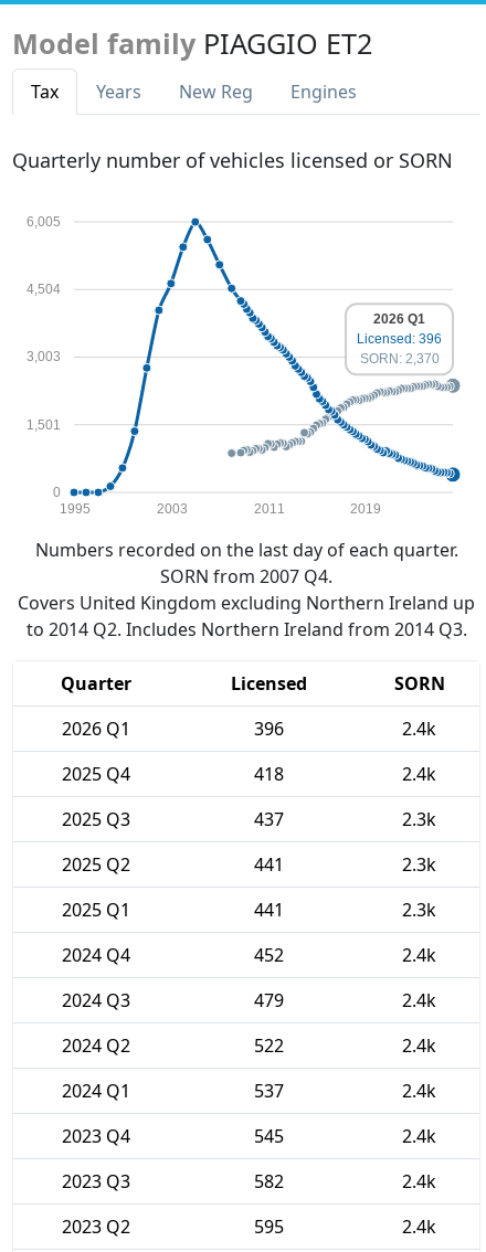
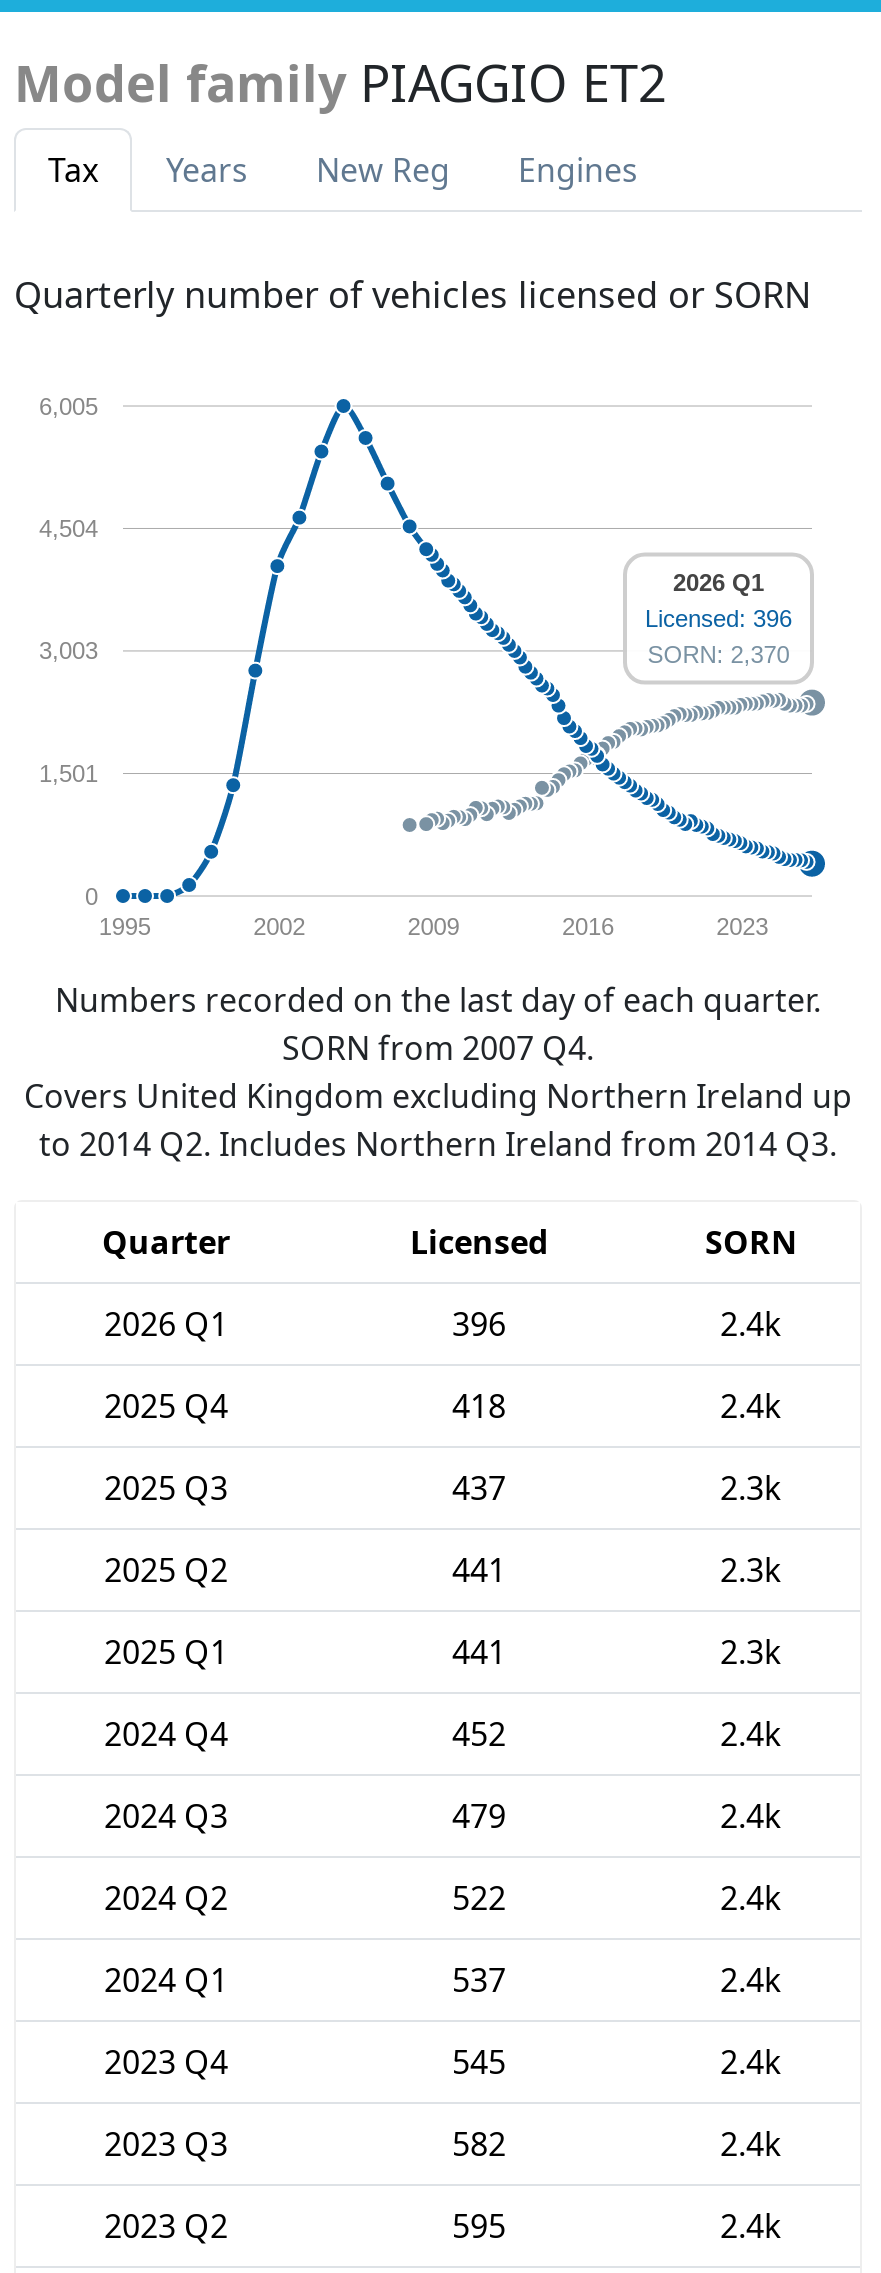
[157,501,382,517] 2003 | 2011 | 2019 -> [253,912,768,940] 2002 | 2009 | 2016 | 2023

